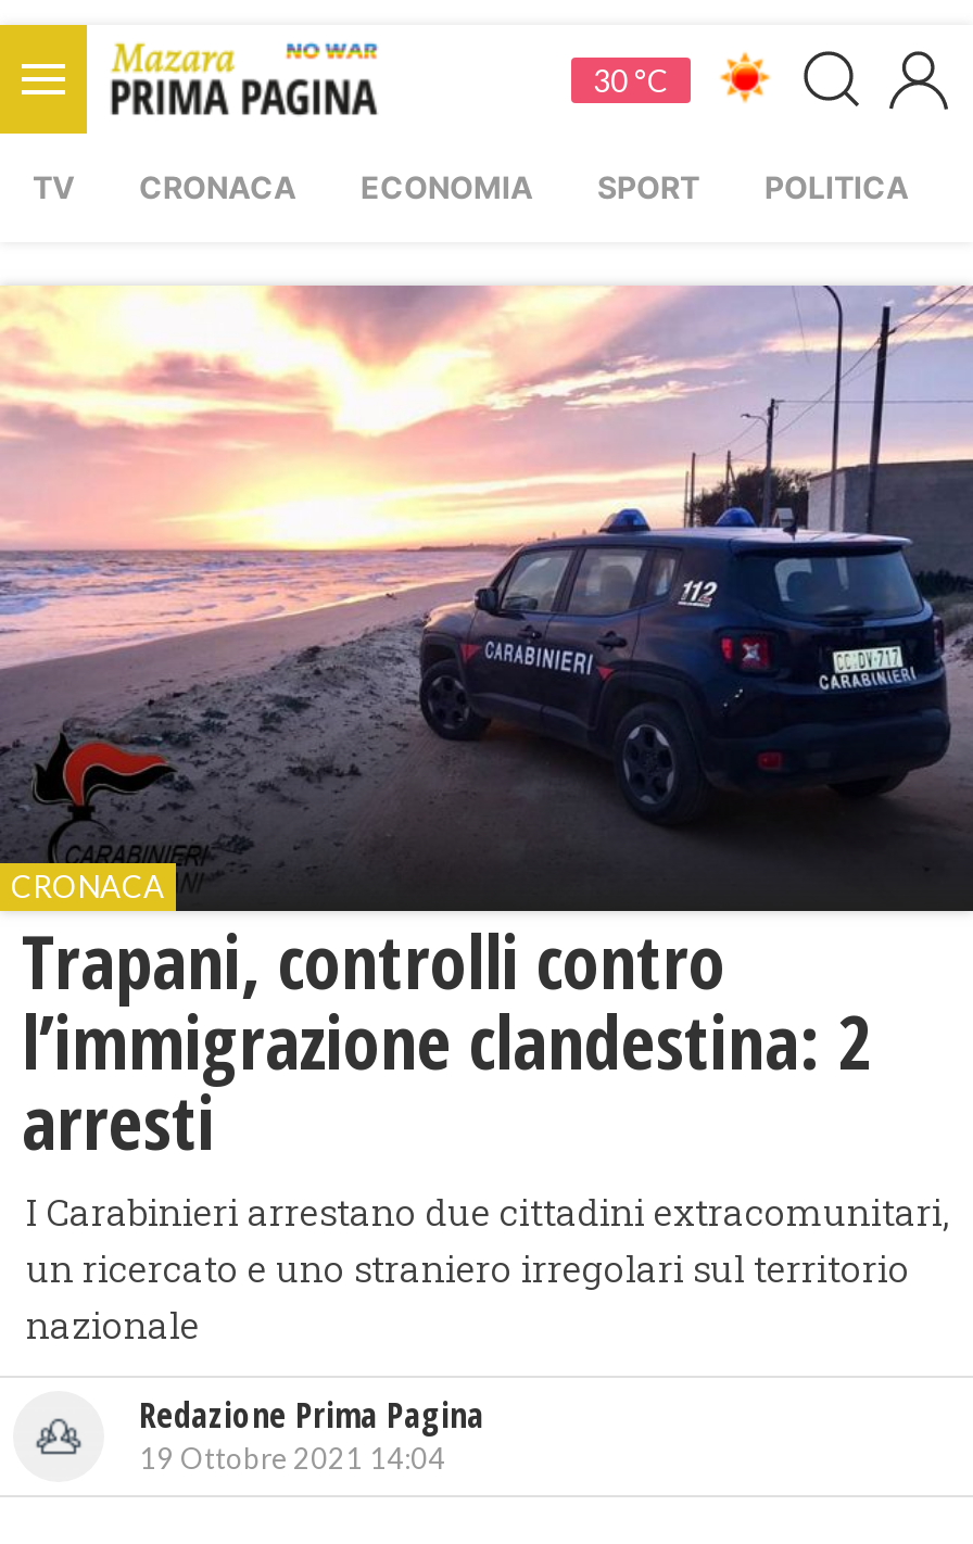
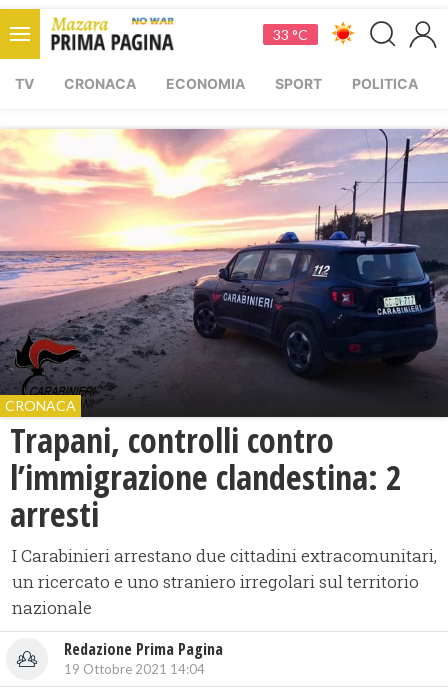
[593,61,669,98] 30 °C -> [273,25,308,42] 33 °C

